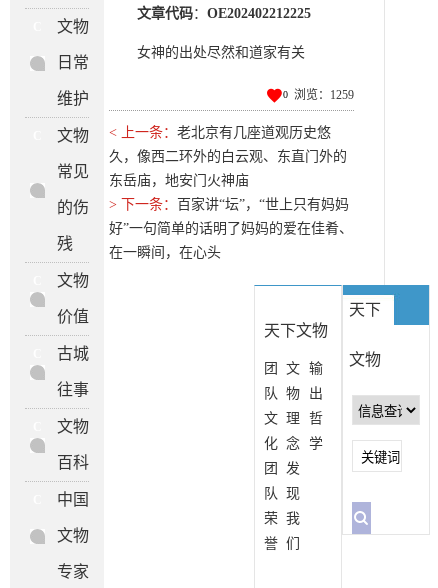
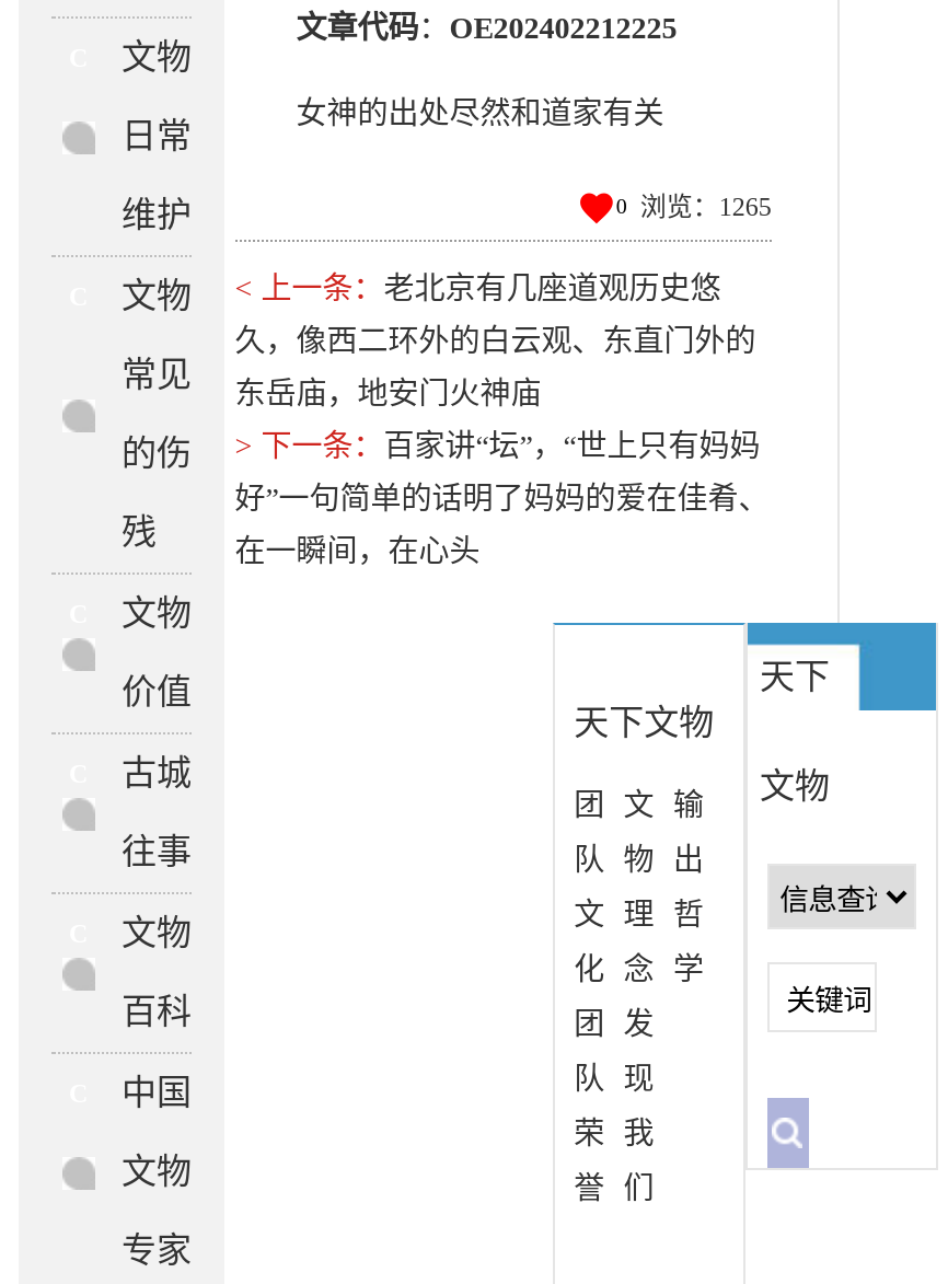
[291,88,354,102] 浏览：1259 -> [634,192,772,222] 浏览：1265

